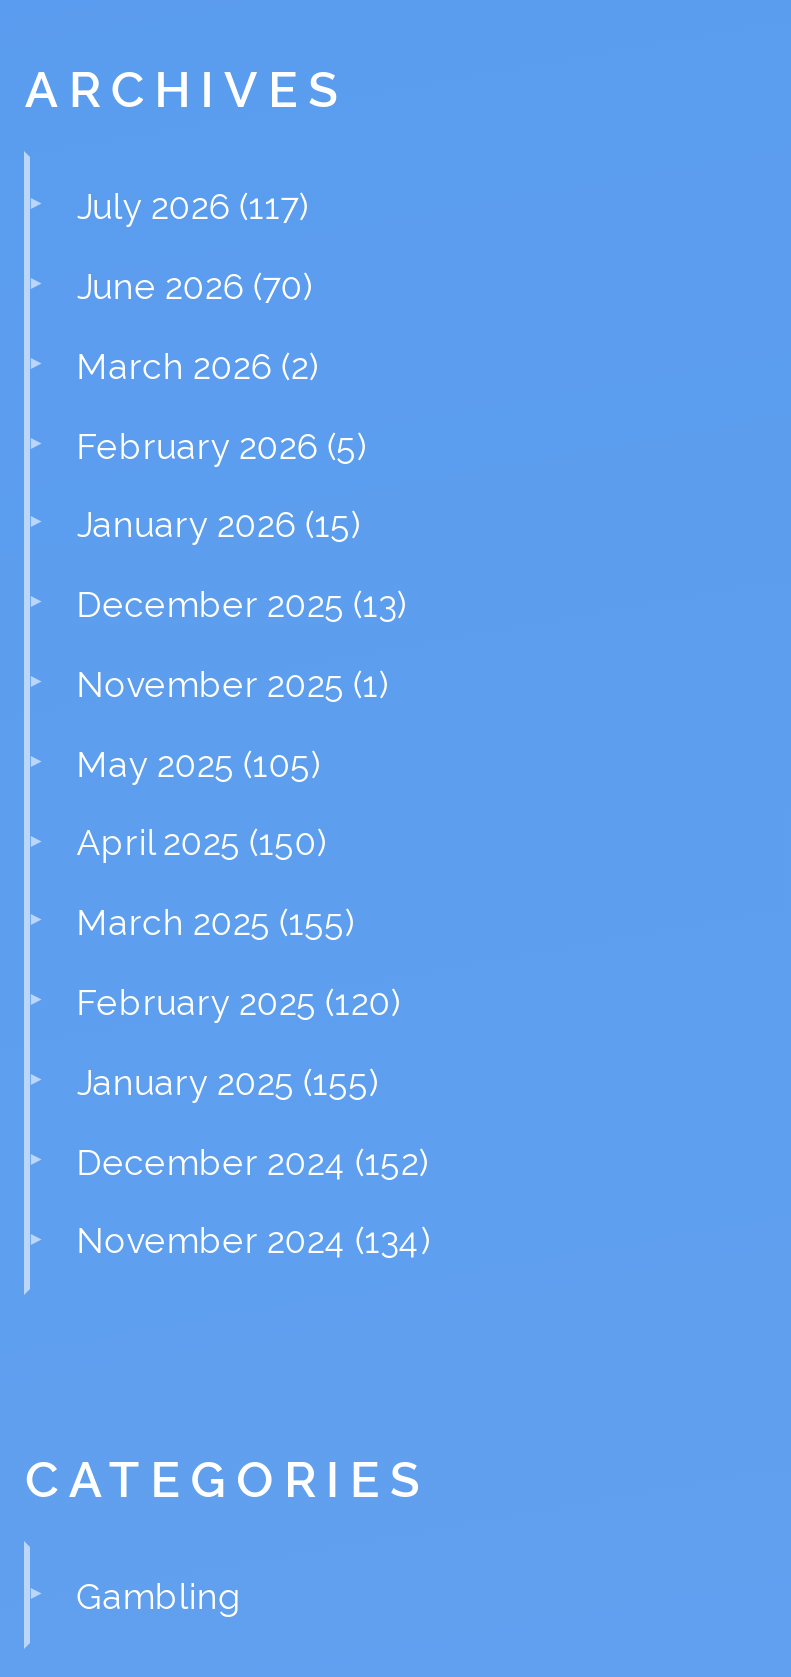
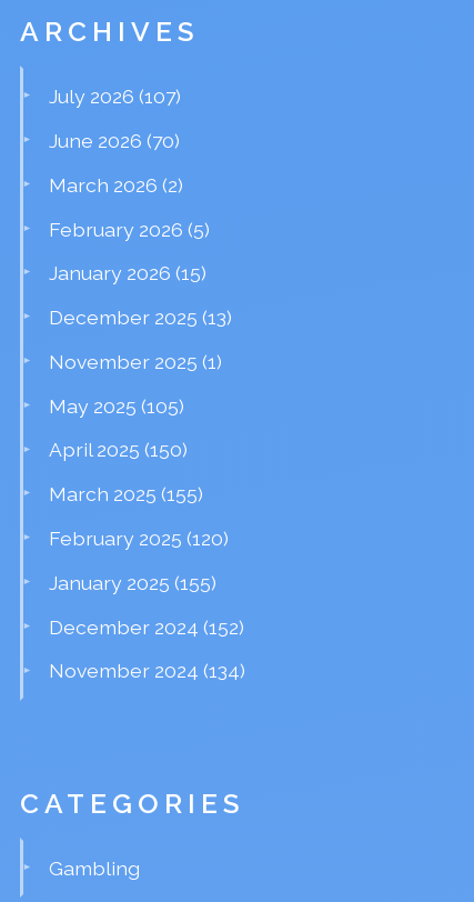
[77,185,309,227] July 2026 (117) -> [49,85,181,108] July 2026 (107)

